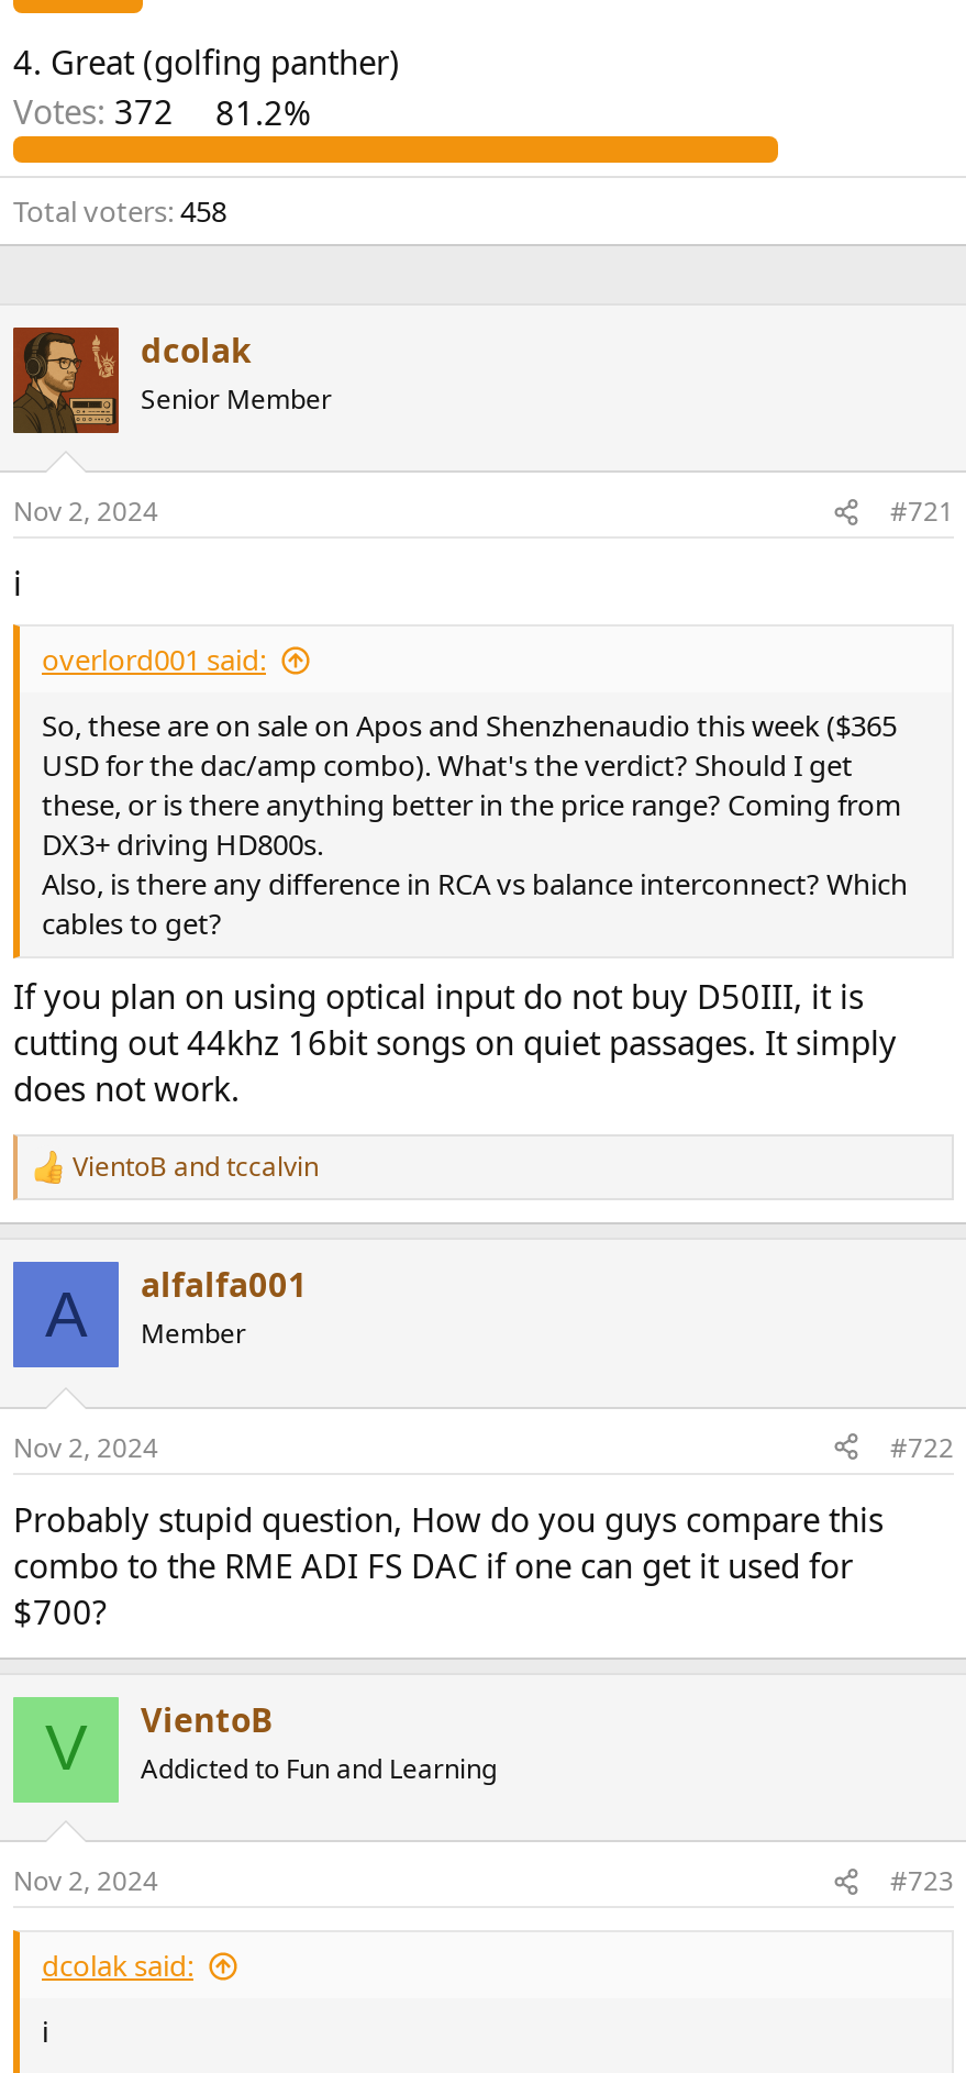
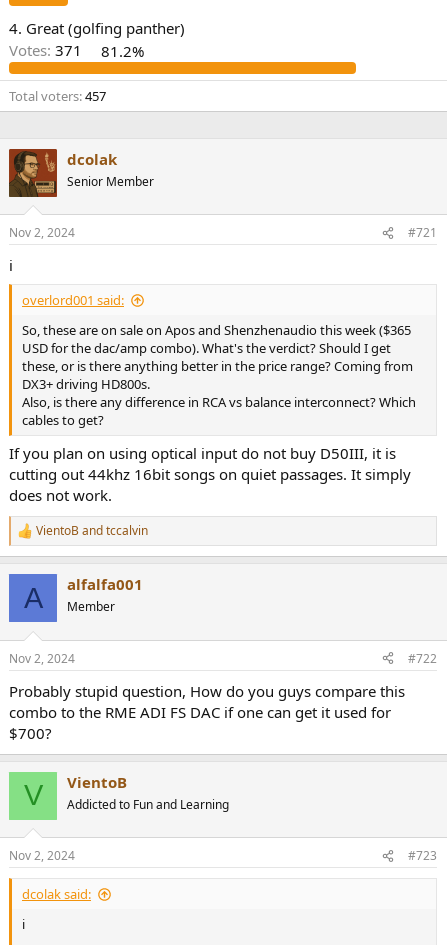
[13,90,310,134] Votes: 372 81.2% -> [9,41,144,61] Votes: 371 81.2%
[13,191,226,231] Total voters 458 -> [9,87,106,105] Total voters 457

